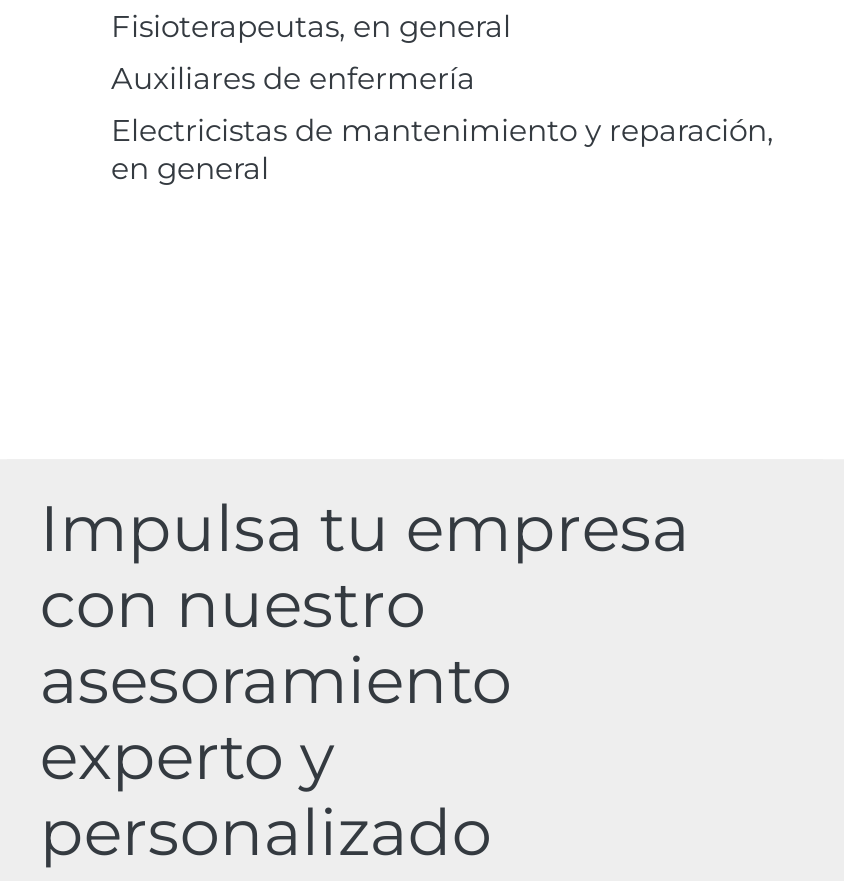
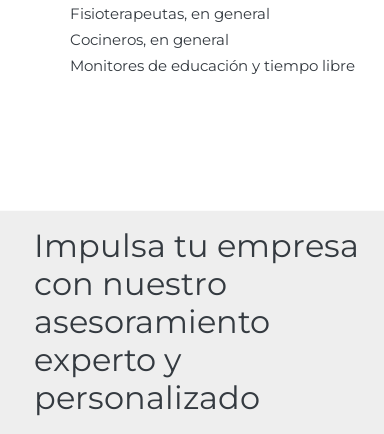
[111,60,773,188] Auxiliares de enfermería | Electricistas de mantenimiento y reparación, | en general -> [70,30,355,75] Cocineros, en general | Monitores de educación y tiempo libre

